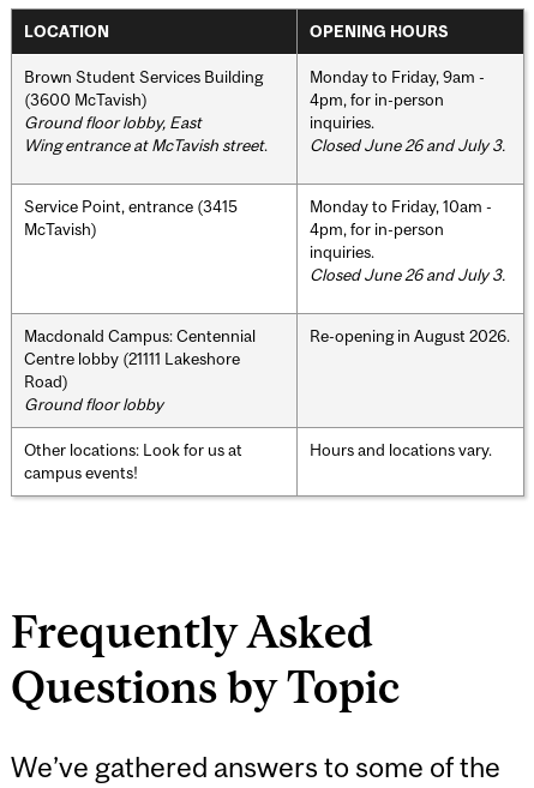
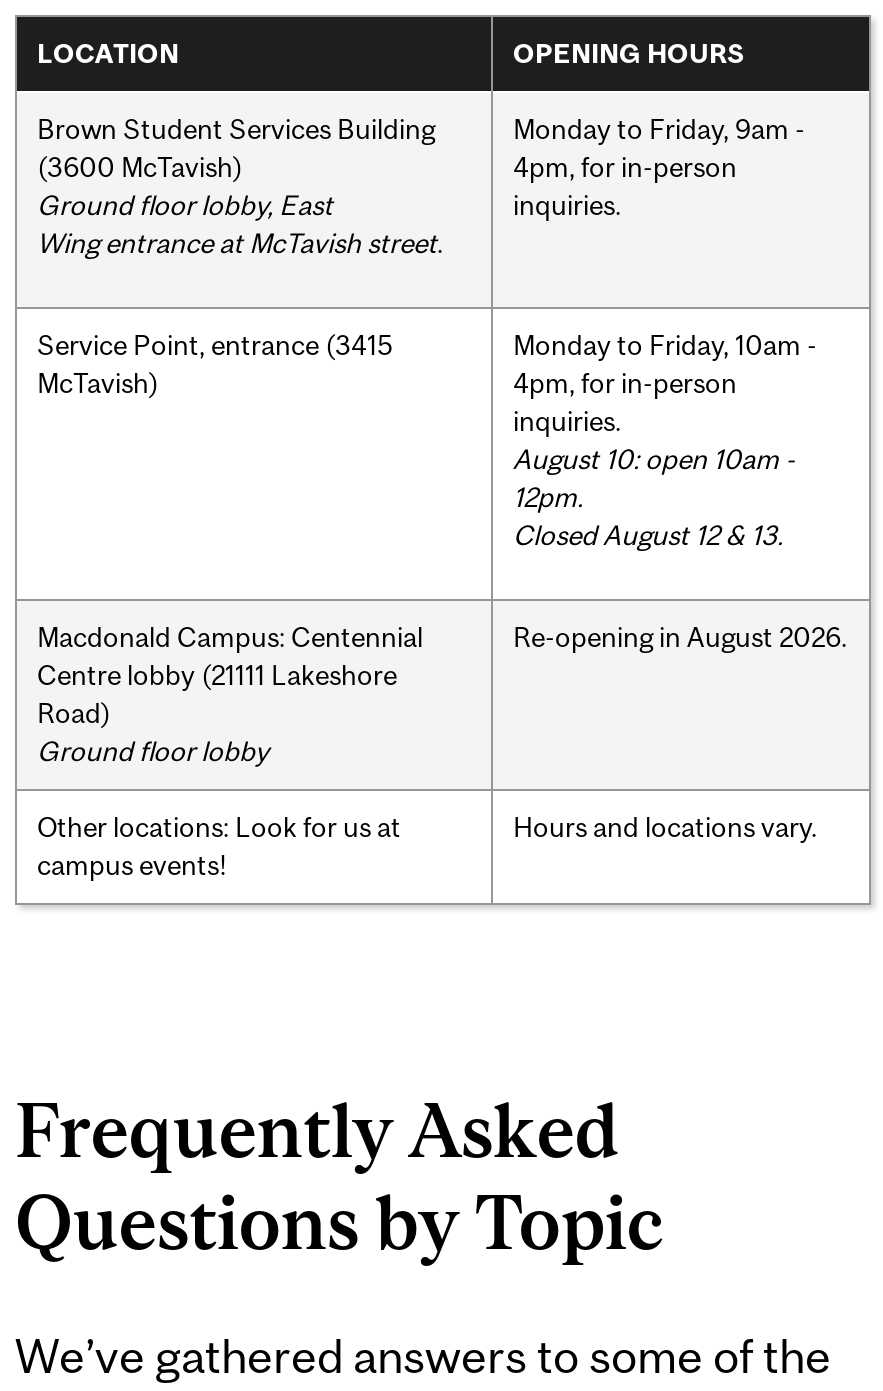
[310,135,505,154] Closed June 26 and July 3. -> none
[310,265,505,284] Closed June 26 and July 3. -> [513,442,795,550] August 10: open 10am - | 12pm. | Closed August 12 & 13.

